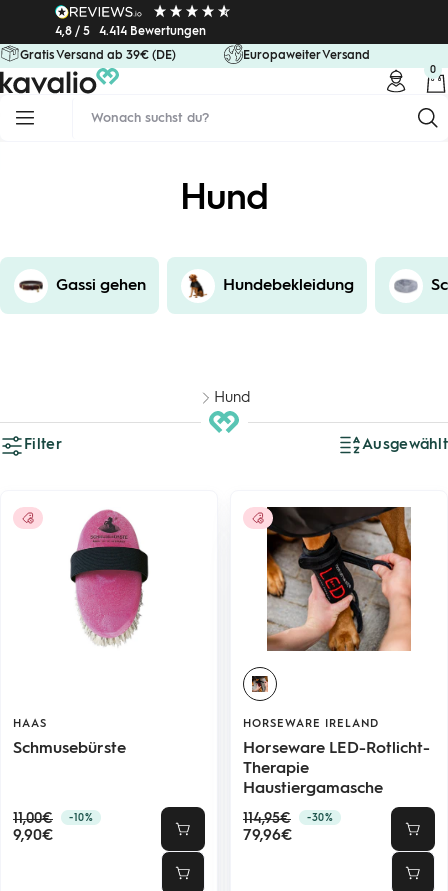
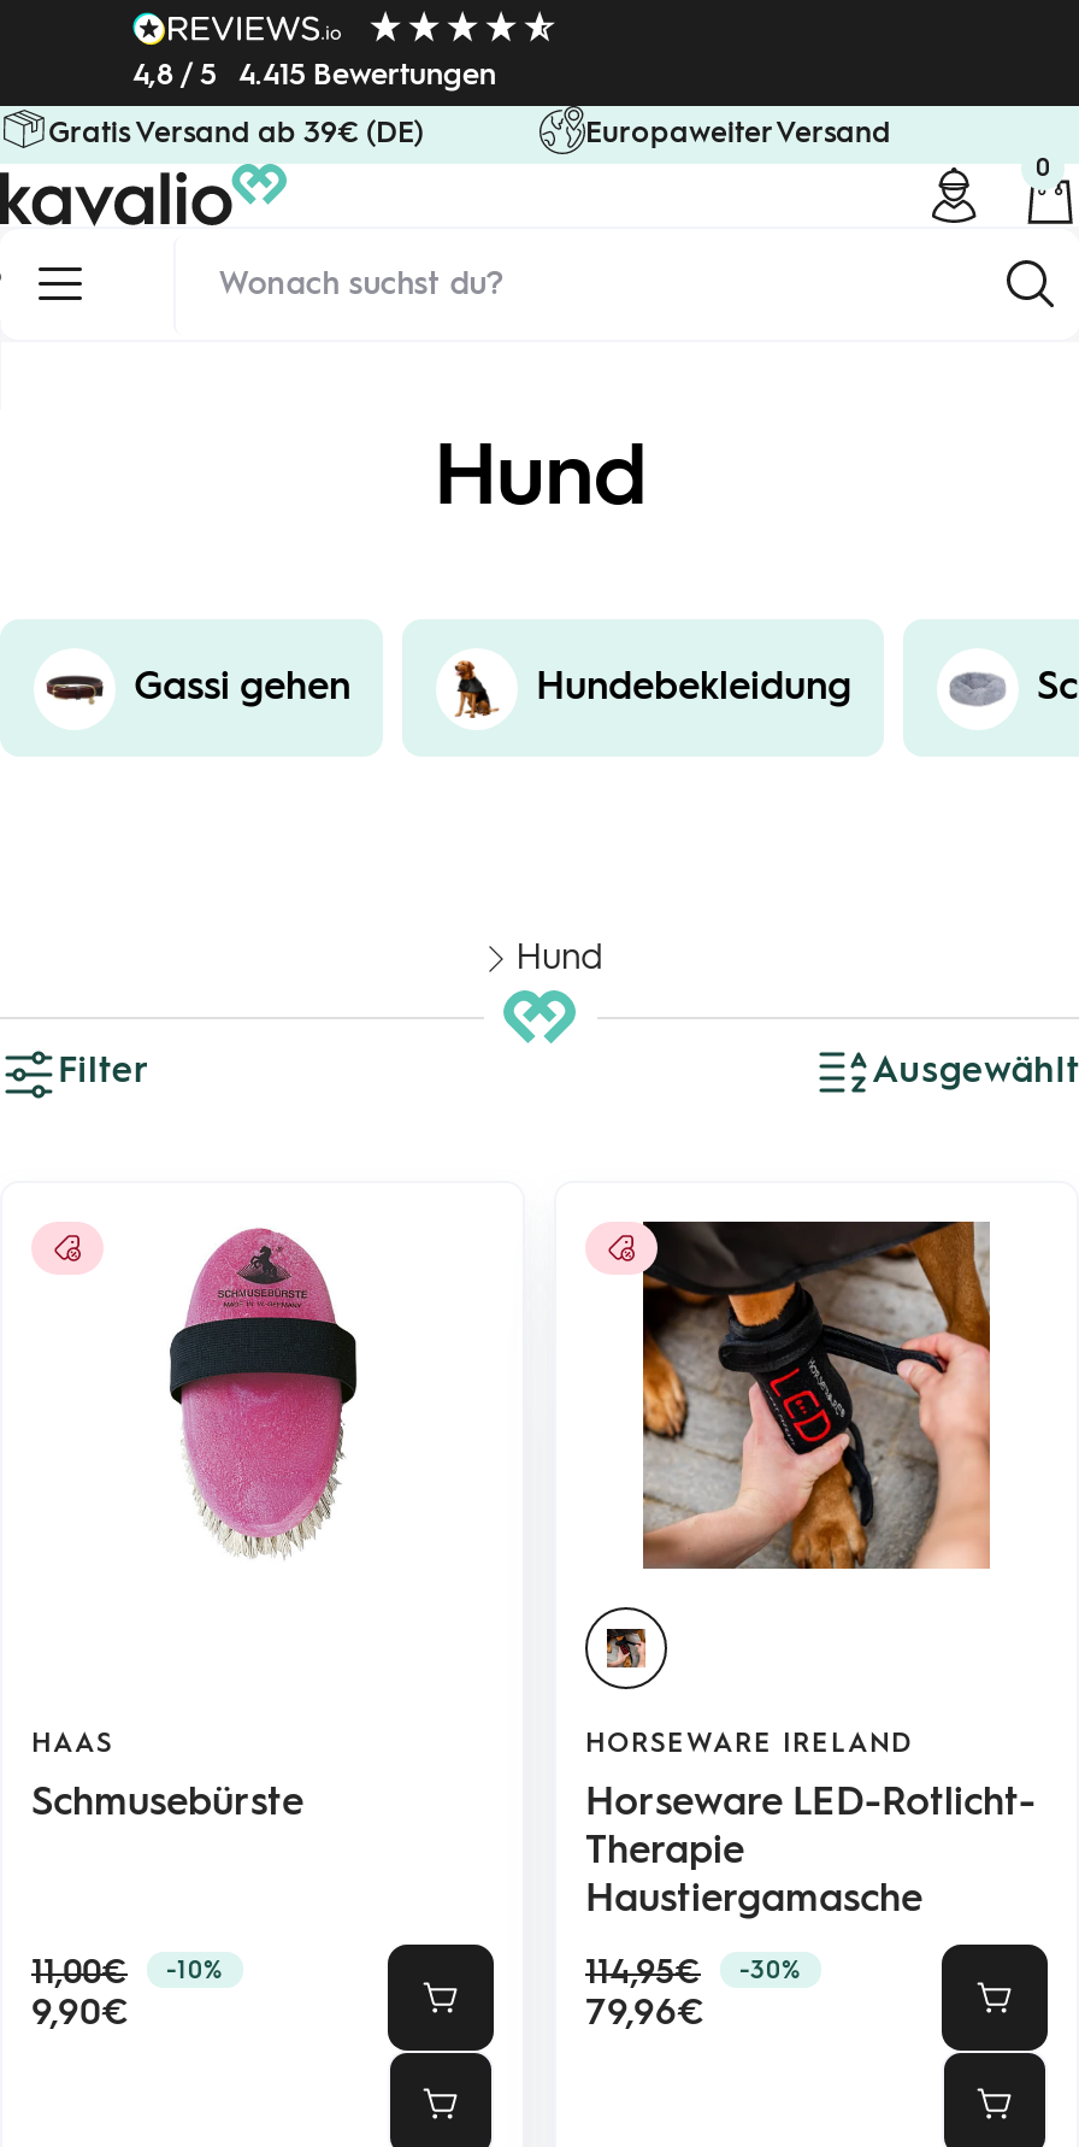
[55,26,206,38] 4,8 / 5 4.414 Bewertungen -> [132,63,496,92] 4,8 / 5 4.415 Bewertungen

